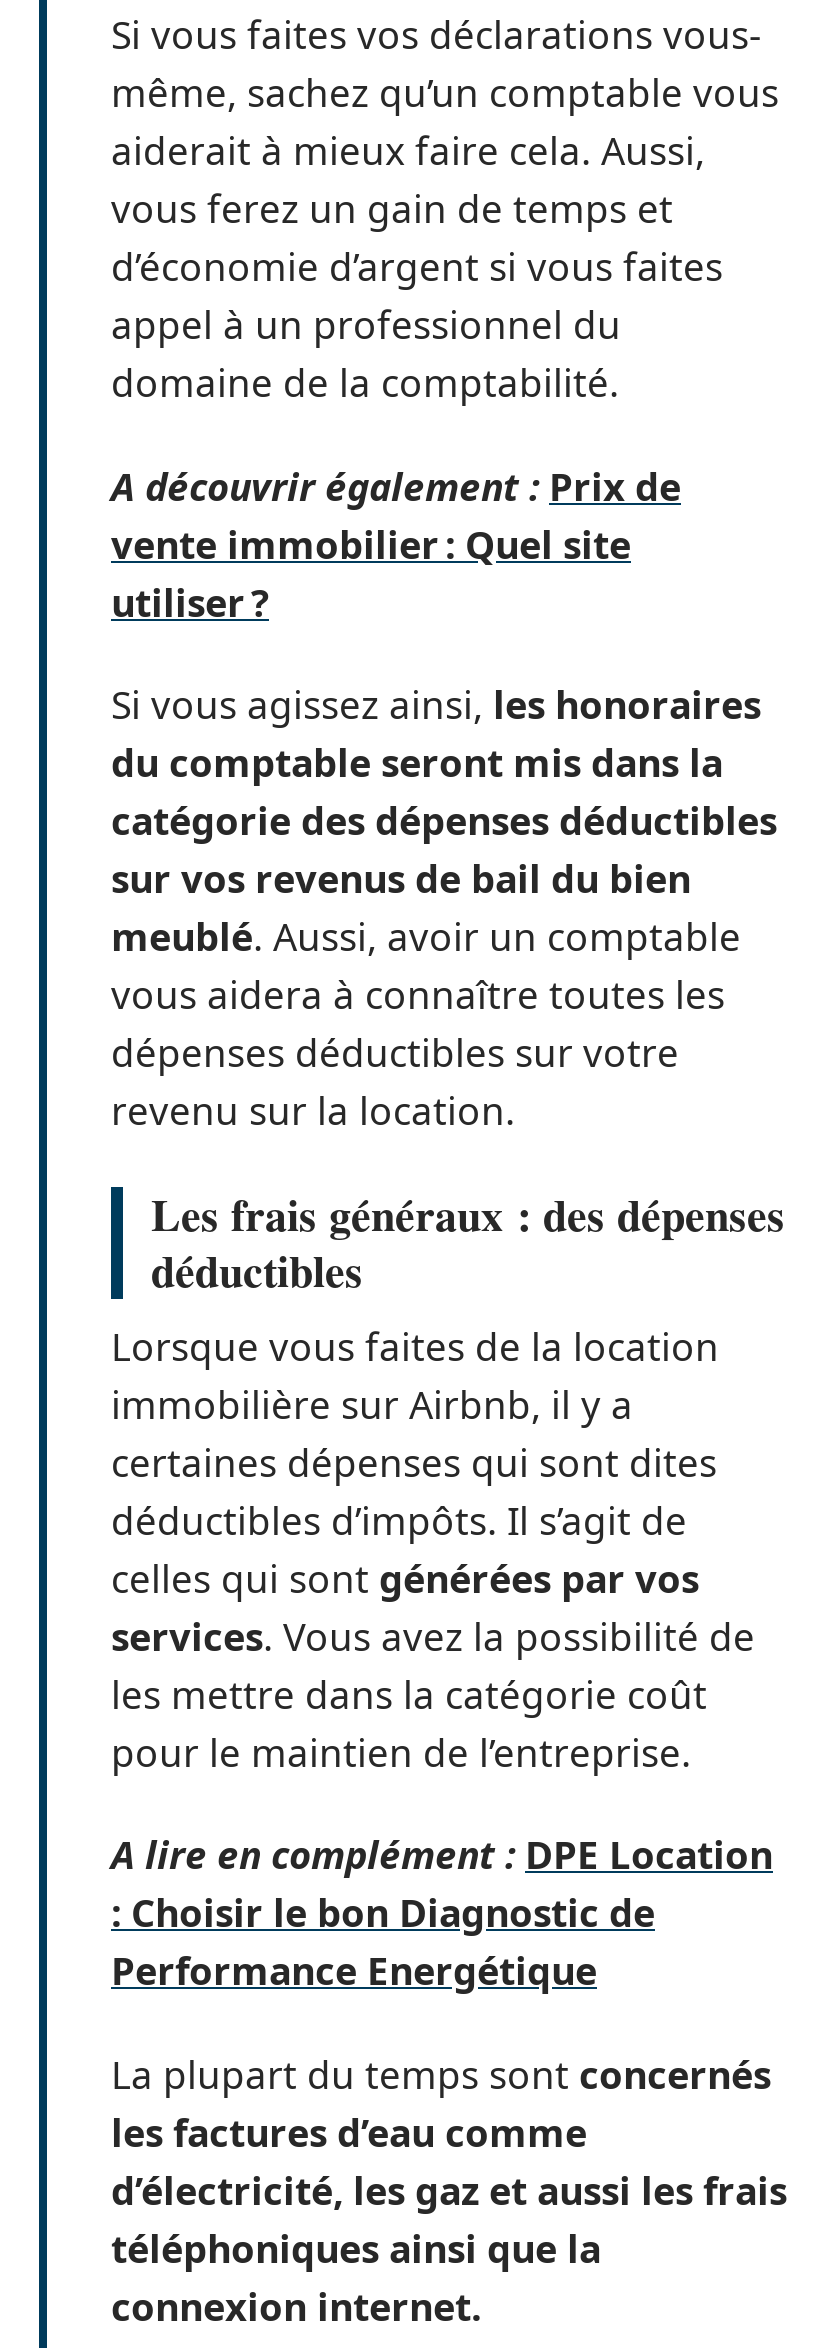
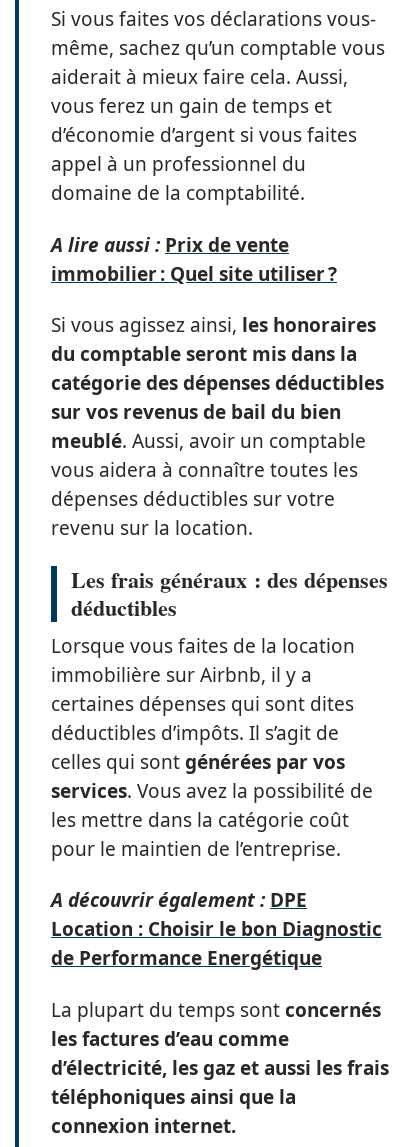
[111,460,681,628] A découvrir également : Prix de | vente immobilier : Quel site | utiliser ? -> [51,231,337,286] A lire aussi : Prix de vente | immobilier : Quel site utiliser ?
[111,1829,773,1997] A lire en complément : DPE Location | : Choisir le bon Diagnostic de | Performance Energétique -> [51,887,382,971] A découvrir également : DPE | Location : Choisir le bon Diagnostic | de Performance Energétique

